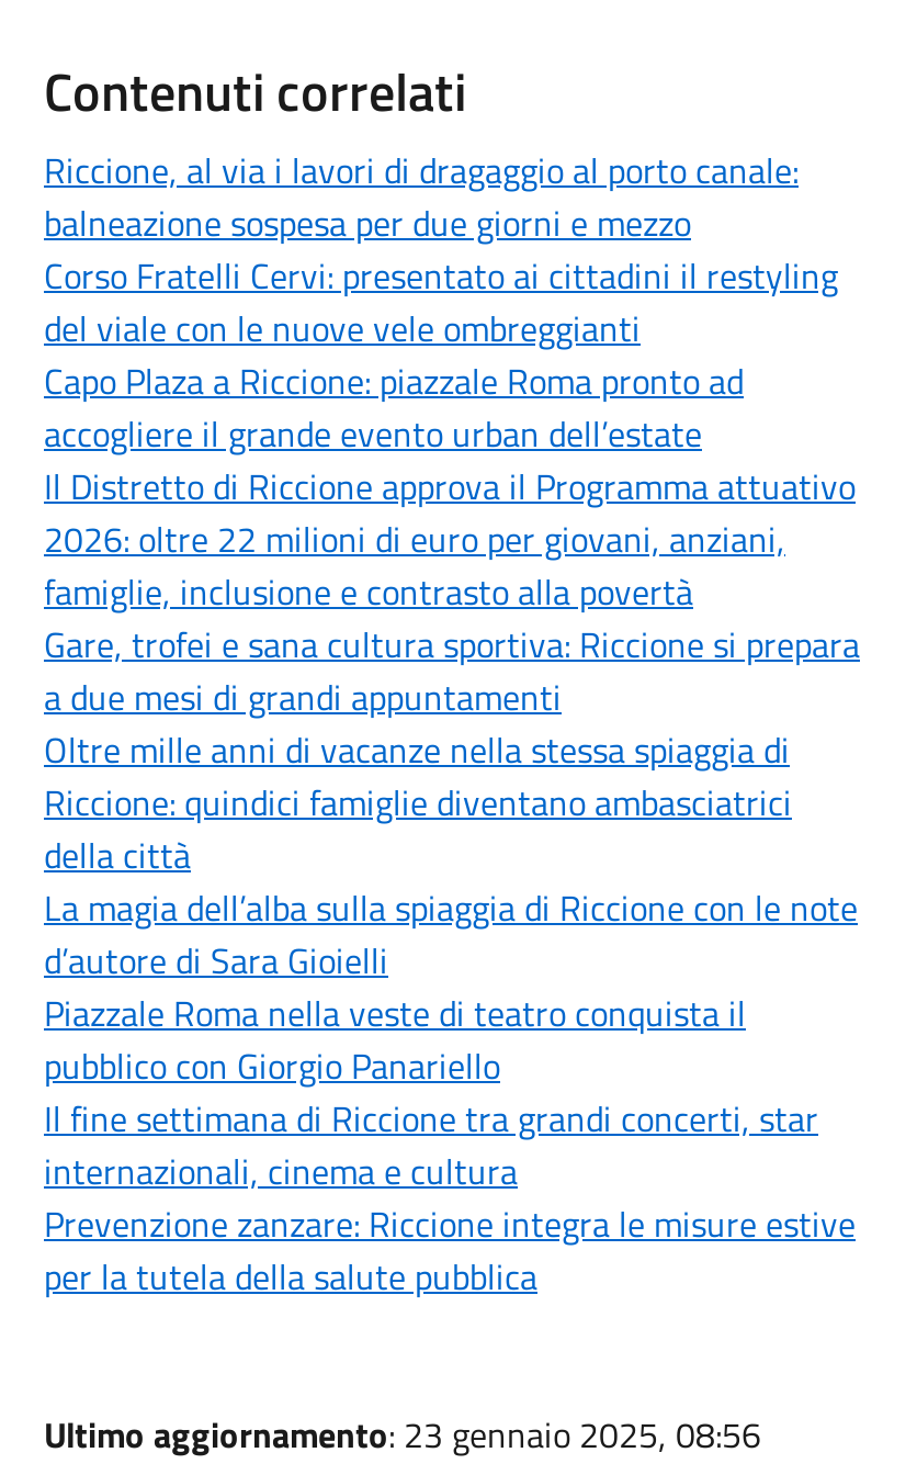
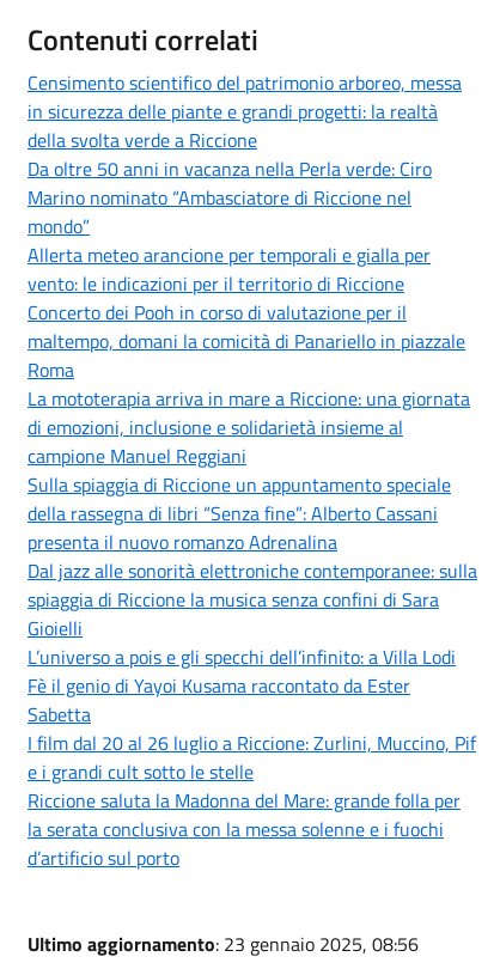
[44,143,860,1302] Riccione, al via i lavori di dragaggio al porto canale: | balneazione sospesa per due giorni e mezzo | Corso Fratelli Cervi: presentato ai cittadini il restyling | del viale con le nuove vele ombreggianti | Capo Plaza a Riccione: piazzale Roma pronto ad | accogliere il grande evento urban dell’estate | Il Distretto di Riccione approva il Programma attuativo | 2026: oltre 22 milioni di euro per giovani, anziani, | famiglie, inclusione e contrasto alla povertà | Gare, trofei e sana cultura sportiva: Riccione si prepara | a due mesi di grandi appuntamenti | Oltre mille anni di vacanze nella stessa spiaggia di | Riccione: quindici famiglie diventano ambasciatrici | della città | La magia dell’alba sulla spiaggia di Riccione con le note | d’autore di Sara Gioielli | Piazzale Roma nella veste di teatro conquista il | pubblico con Giorgio Panariello | Il fine settimana di Riccione tra grandi concerti, star | internazionali, cinema e cultura | Prevenzione zanzare: Riccione integra le misure estive | per la tutela della salute pubblica -> [28,68,477,872] Censimento scientifico del patrimonio arboreo, messa | in sicurezza delle piante e grandi progetti: la realtà | della svolta verde a Riccione | Da oltre 50 anni in vacanza nella Perla verde: Ciro | Marino nominato “Ambasciatore di Riccione nel | mondo” | Allerta meteo arancione per temporali e gialla per | vento: le indicazioni per il territorio di Riccione | Concerto dei Pooh in corso di valutazione per il | maltempo, domani la comicità di Panariello in piazzale | Roma | La mototerapia arriva in mare a Riccione: una giornata | di emozioni, inclusione e solidarietà insieme al | campione Manuel Reggiani | Sulla spiaggia di Riccione un appuntamento speciale | della rassegna di libri “Senza fine”: Alberto Cassani | presenta il nuovo romanzo Adrenalina | Dal jazz alle sonorità elettroniche contemporanee: sulla | spiaggia di Riccione la musica senza confini di Sara | Gioielli | L’universo a pois e gli specchi dell’infinito: a Villa Lodi | Fè il genio di Yayoi Kusama raccontato da Ester | Sabetta | I film dal 20 al 26 luglio a Riccione: Zurlini, Muccino, Pif | e i grandi cult sotto le stelle | Riccione saluta la Madonna del Mare: grande folla per | la serata conclusiva con la messa solenne e i fuochi | d’artificio sul porto

